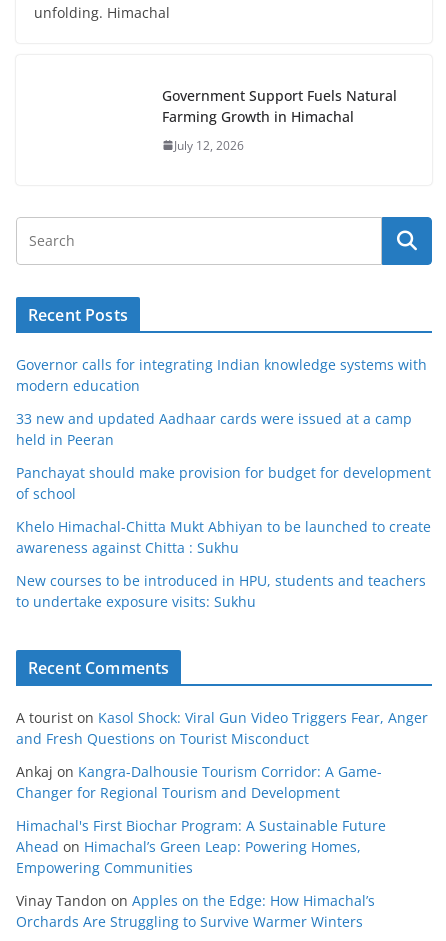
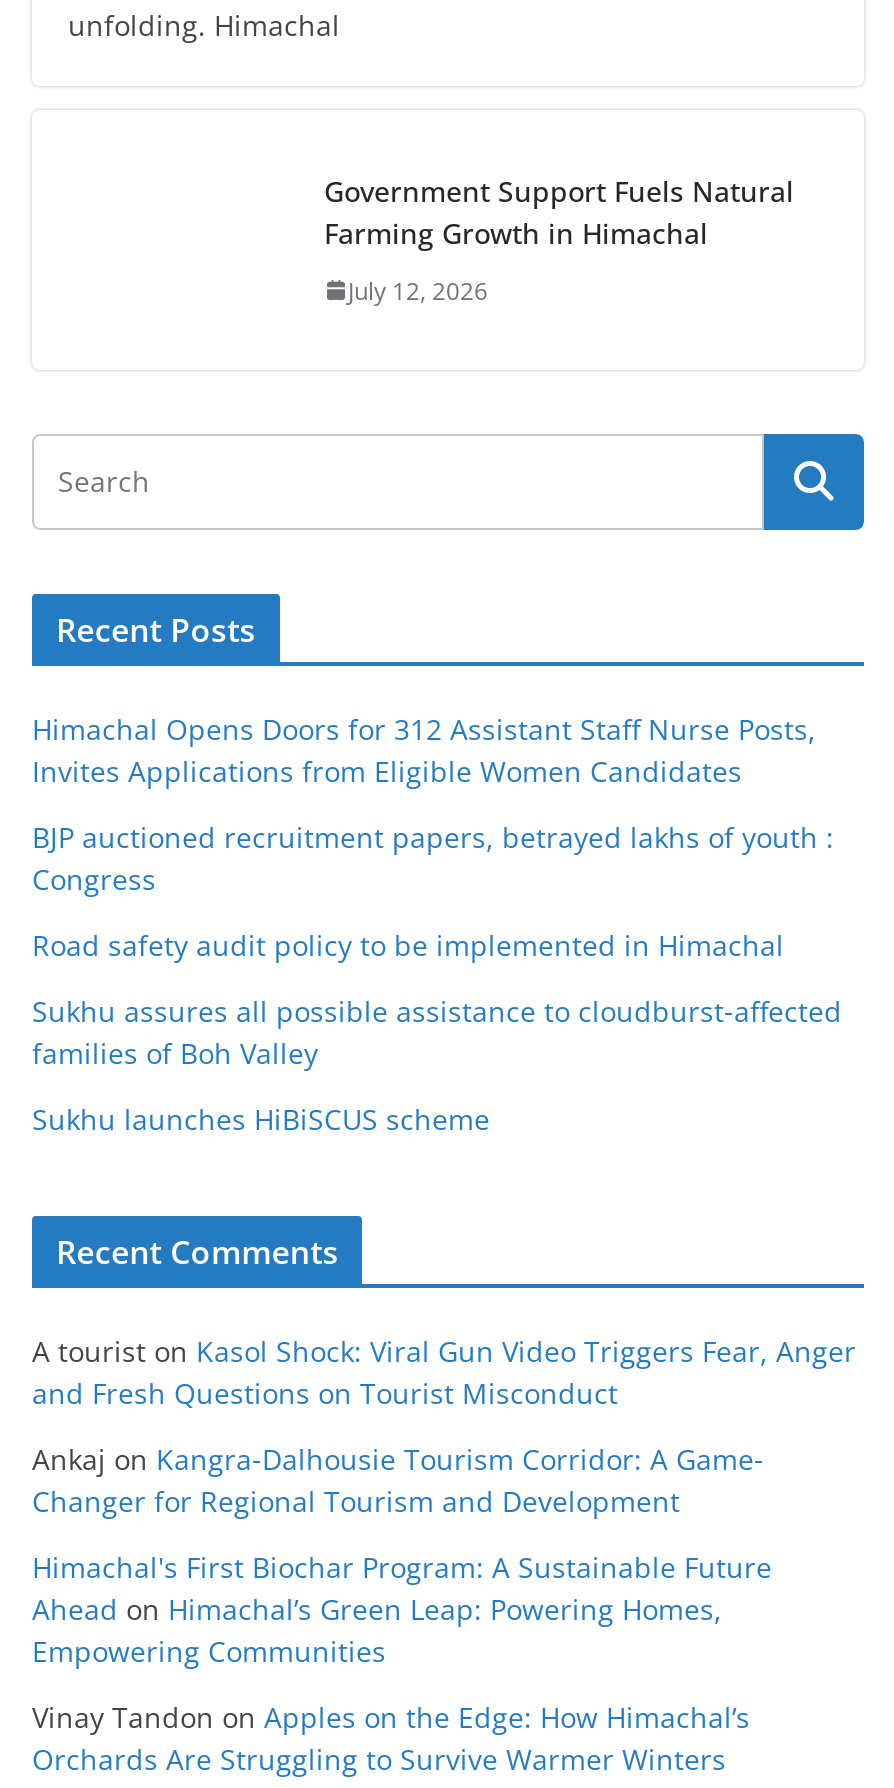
[16,355,427,395] Governor calls for integrating Indian knowledge systems with | modern education -> [32,710,816,790] Himachal Opens Doors for 312 Assistant Staff Nurse Posts, | Invites Applications from Eligible Women Candidates
[16,409,412,449] 33 new and updated Aadhaar cards were issued at a camp | held in Peeran -> [32,818,834,898] BJP auctioned recruitment papers, betrayed lakhs of youth : | Congress
[16,463,431,503] Panchayat should make provision for budget for development | of school -> [32,926,784,964] Road safety audit policy to be implemented in Himachal
[16,517,431,557] Khelo Himachal-Chitta Mukt Abhiyan to be launched to create | awareness against Chitta : Sukhu -> [32,992,842,1072] Sukhu assures all possible assistance to cloudburst-affected | families of Boh Valley
[16,571,426,611] New courses to be introduced in HPU, students and teachers | to undertake exposure visits: Sukhu -> [32,1100,490,1138] Sukhu launches HiBiSCUS scheme

